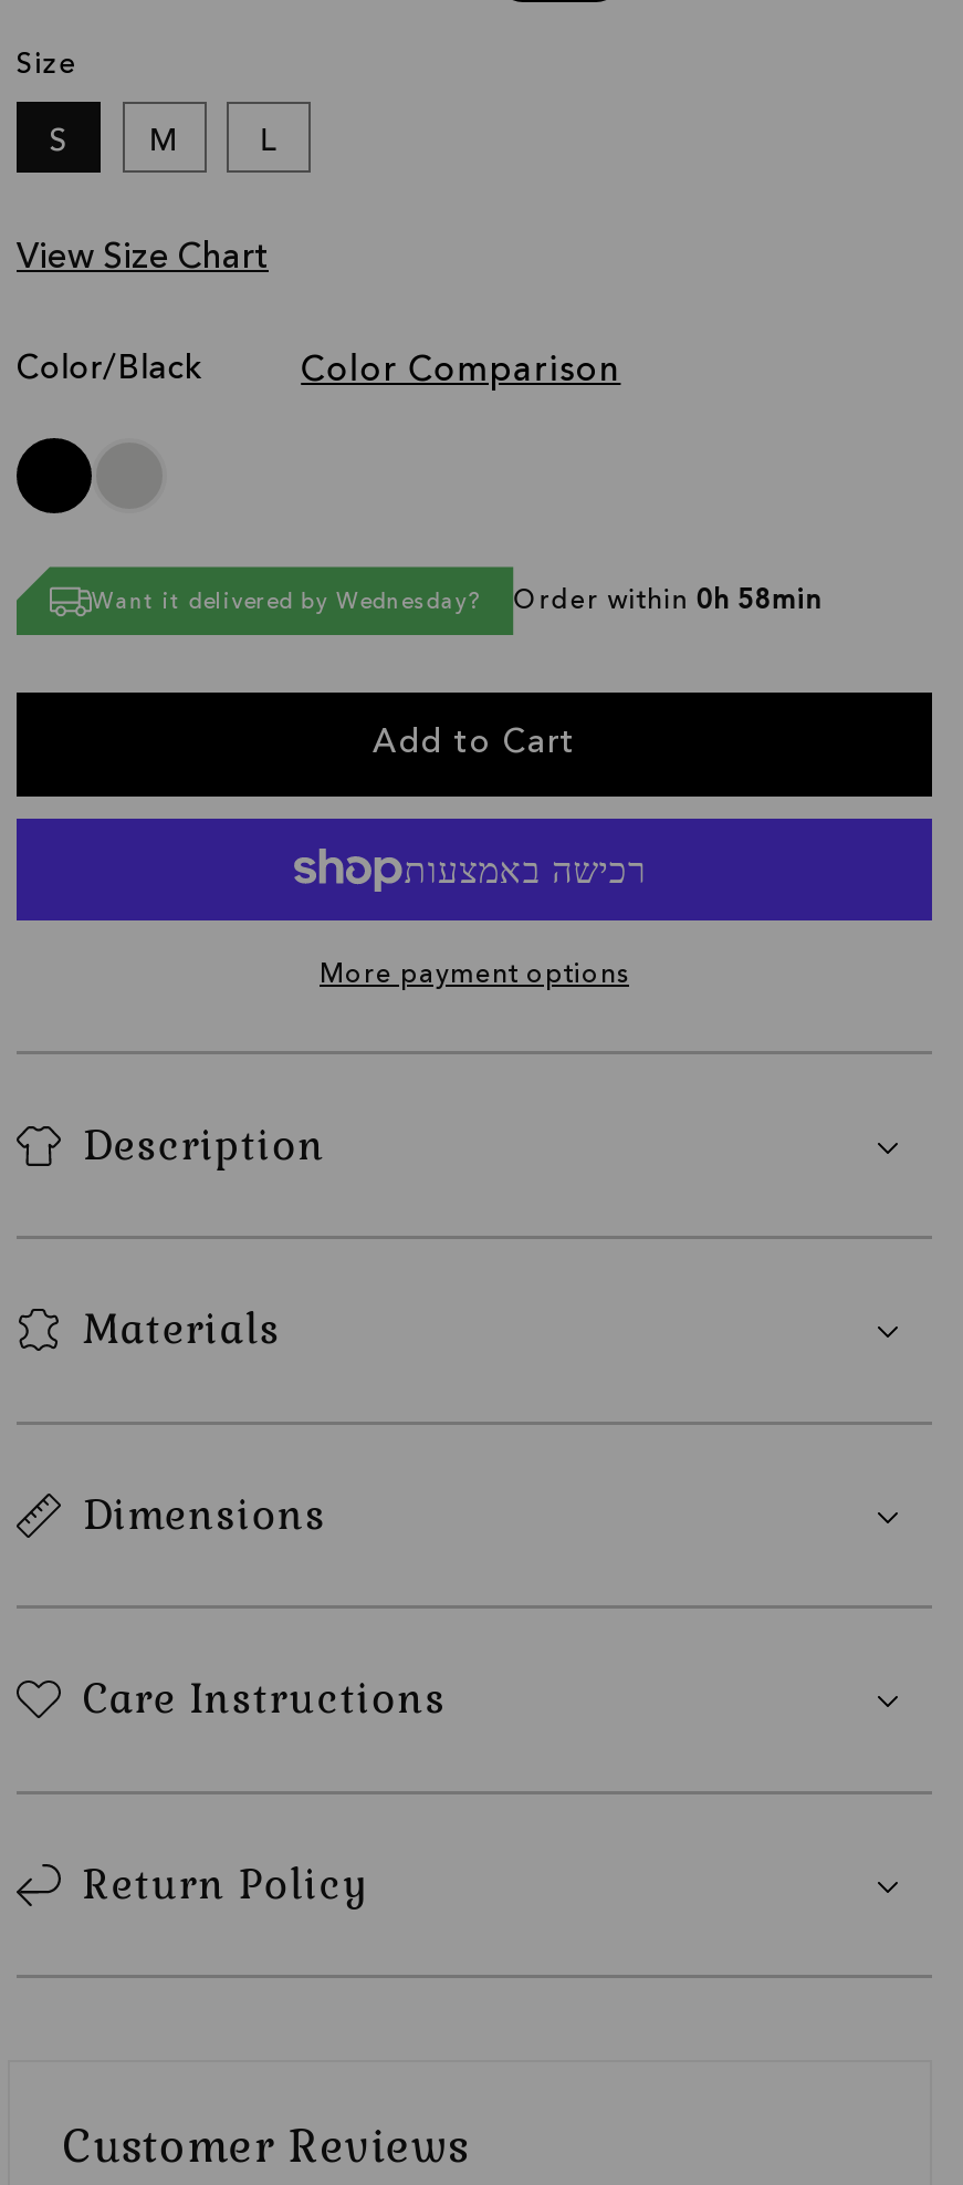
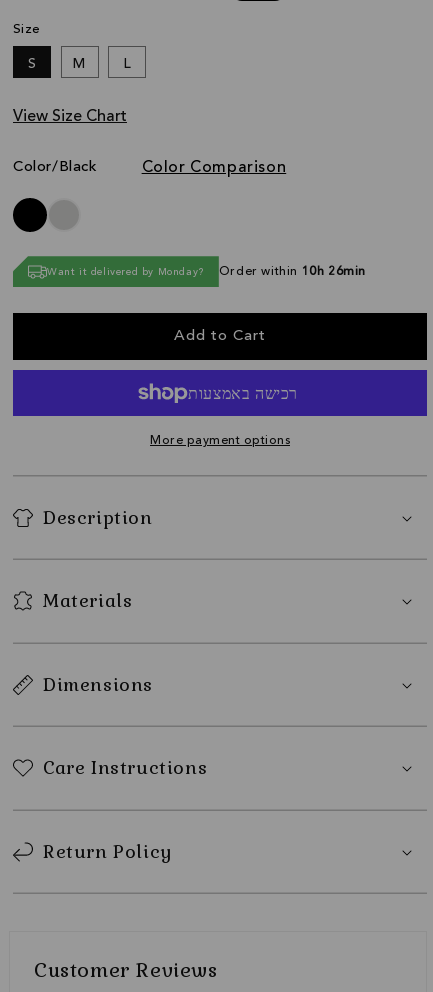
[92,590,480,612] Want it delivered by Wednesday? -> [47,267,204,277] Want it delivered by Monday?
[513,588,822,615] Order within 0h 58min -> [219,266,366,278] Order within 10h 26min

